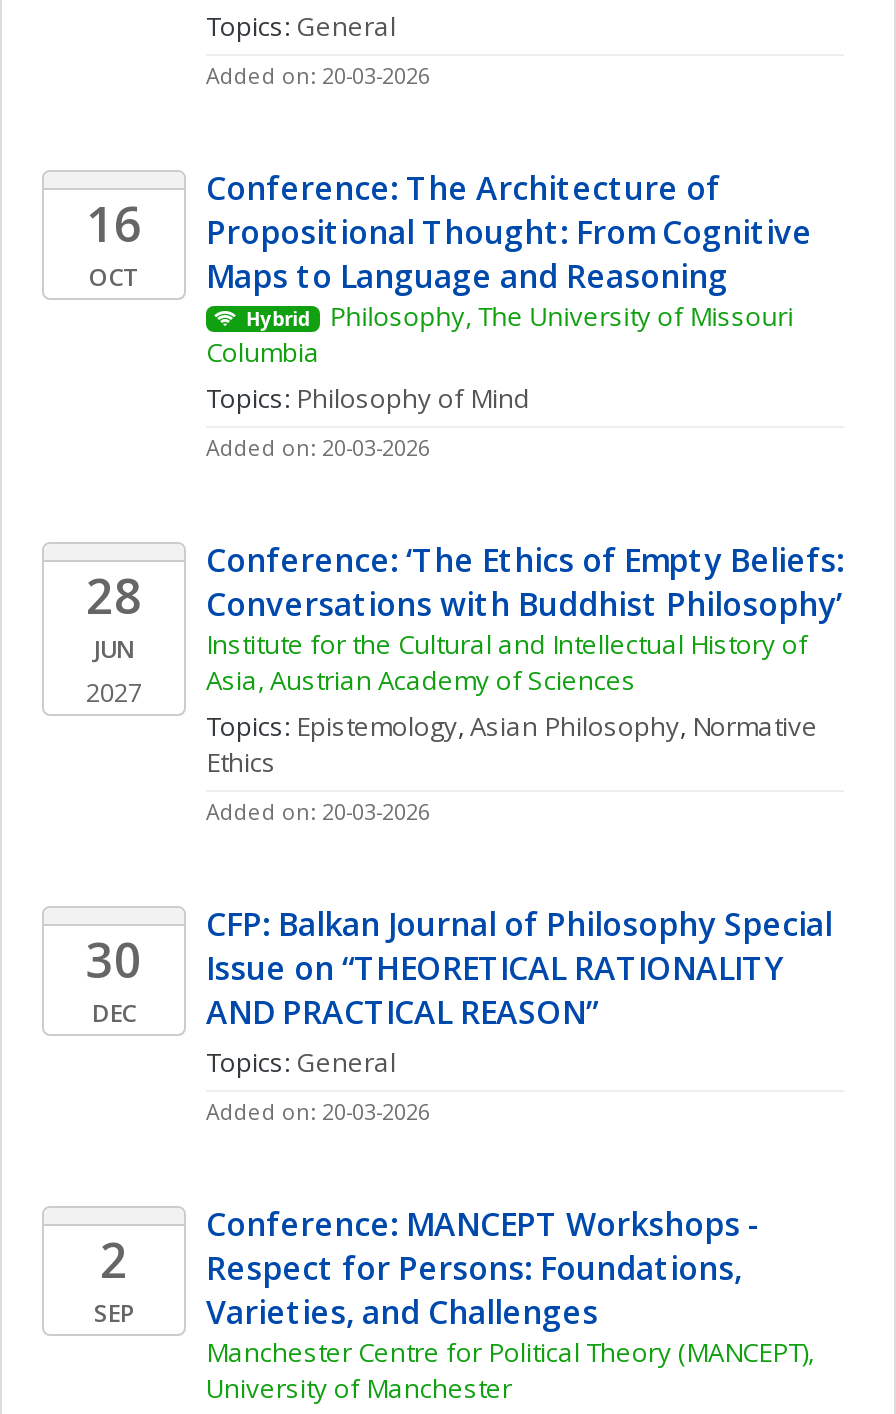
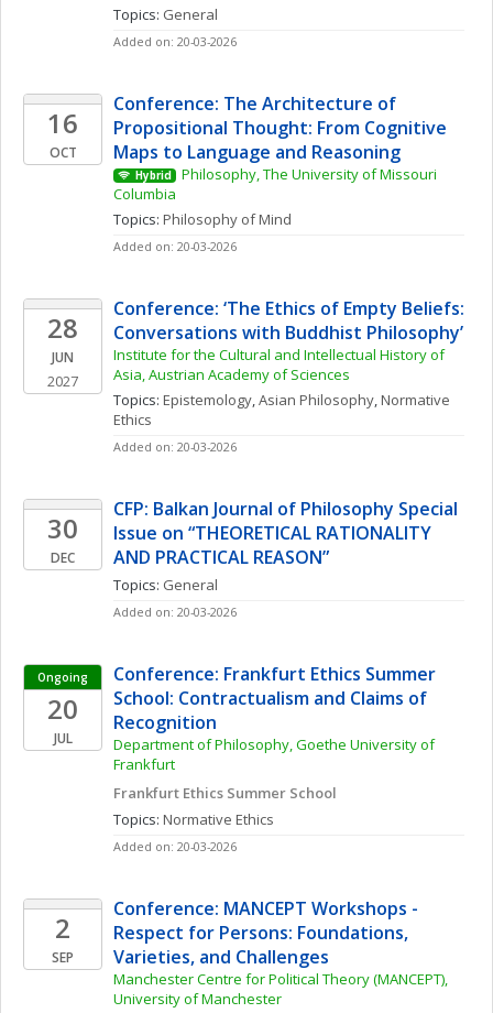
none -> [37,669,88,748] Ongoing | 20 | JUL
none -> [113,662,436,854] Conference: Frankfurt Ethics Summer | School: Contractualism and Claims of | Recognition | Department of Philosophy, Goethe University of | Frankfurt | Frankfurt Ethics Summer School | Topics: Normative Ethics | Added on: 20-03-2026

